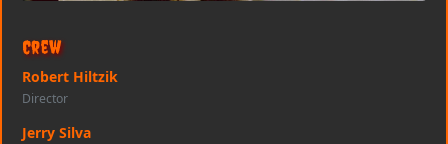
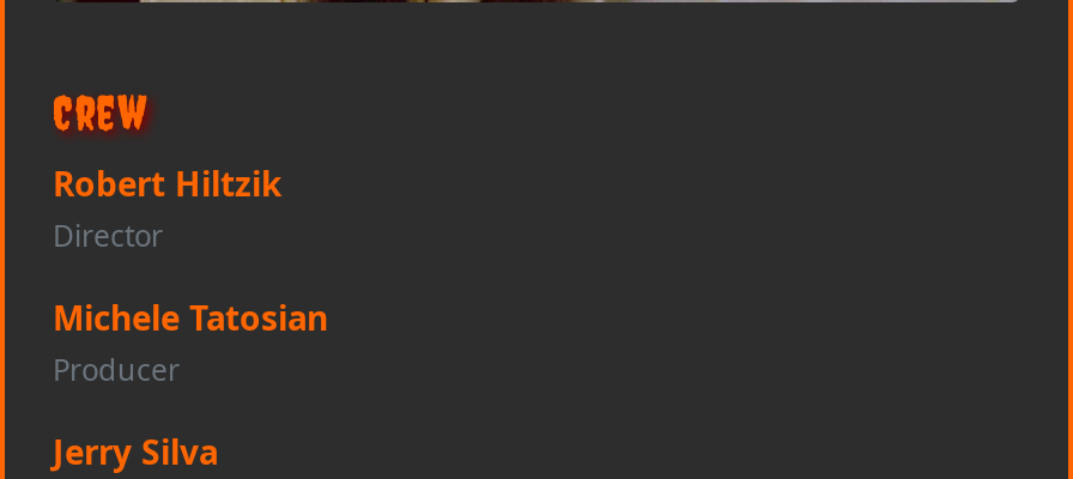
none -> [53,295,328,390] Michele Tatosian | Producer

